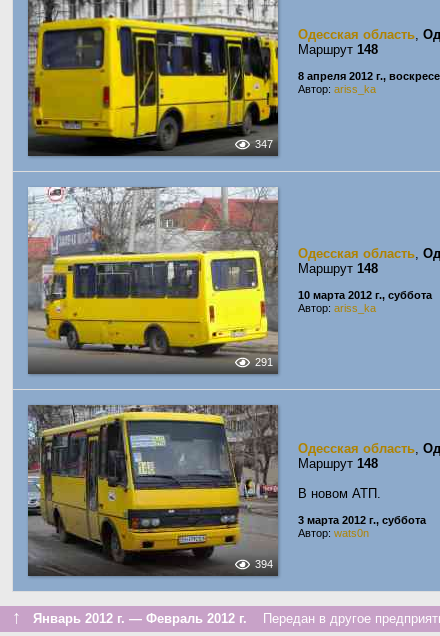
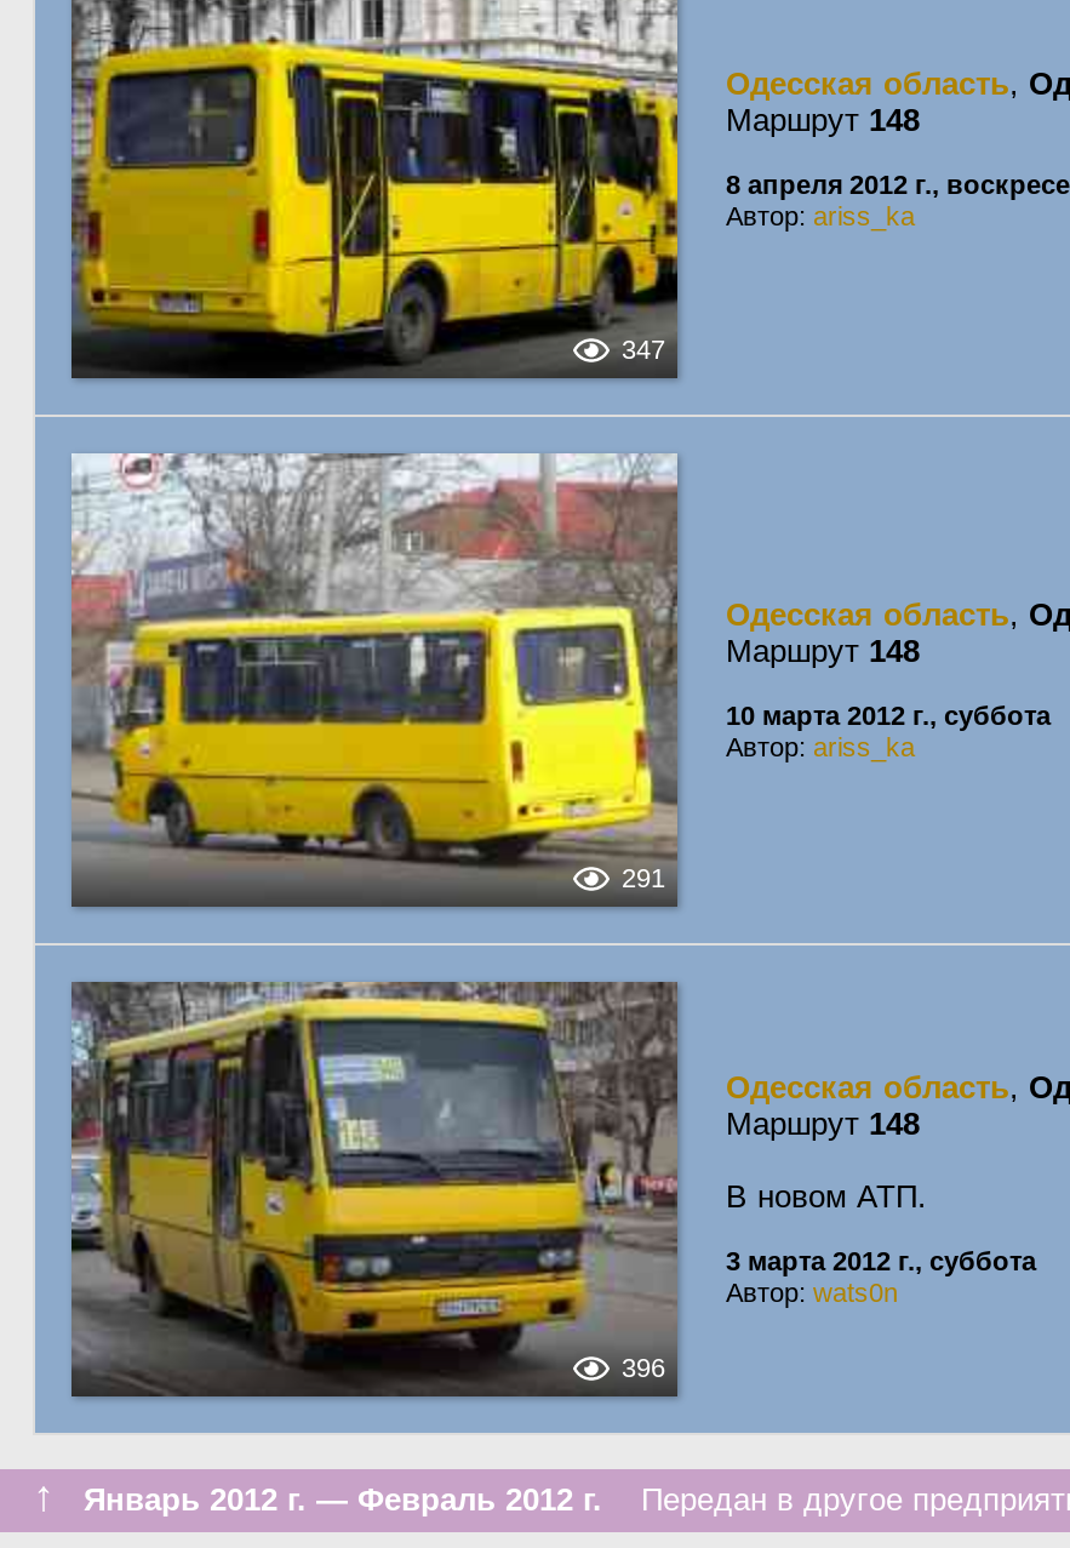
[255,558,273,570] 394 -> [622,1353,665,1382] 396

